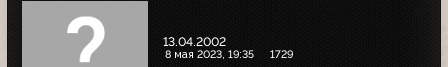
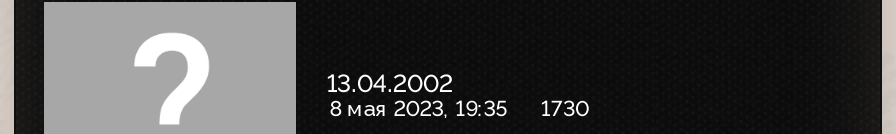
[165,48,293,61] 8 мая 2023, 19:35 1729 -> [329,96,589,122] 8 мая 2023, 19:35 1730

